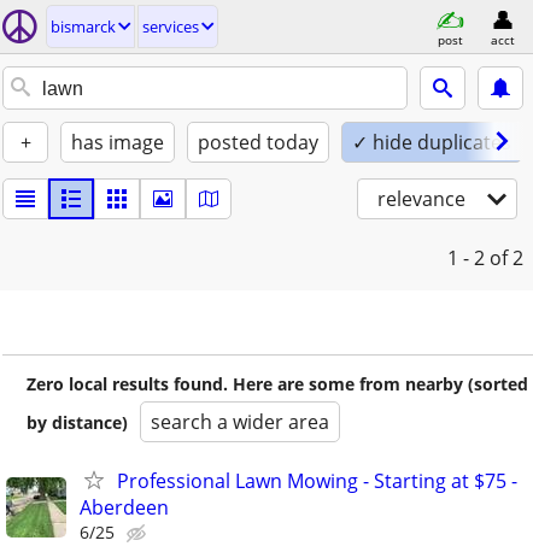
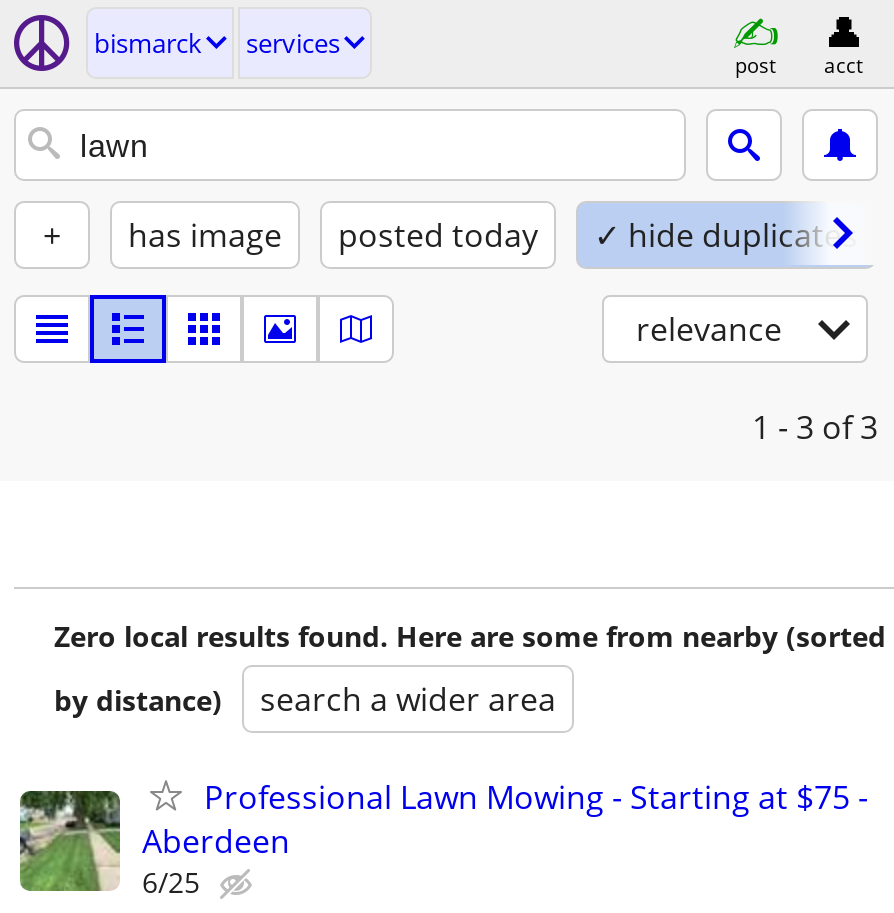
[447,245,523,271] 1 - 2 of 2 -> [752,405,878,449] 1 - 3 of 3

